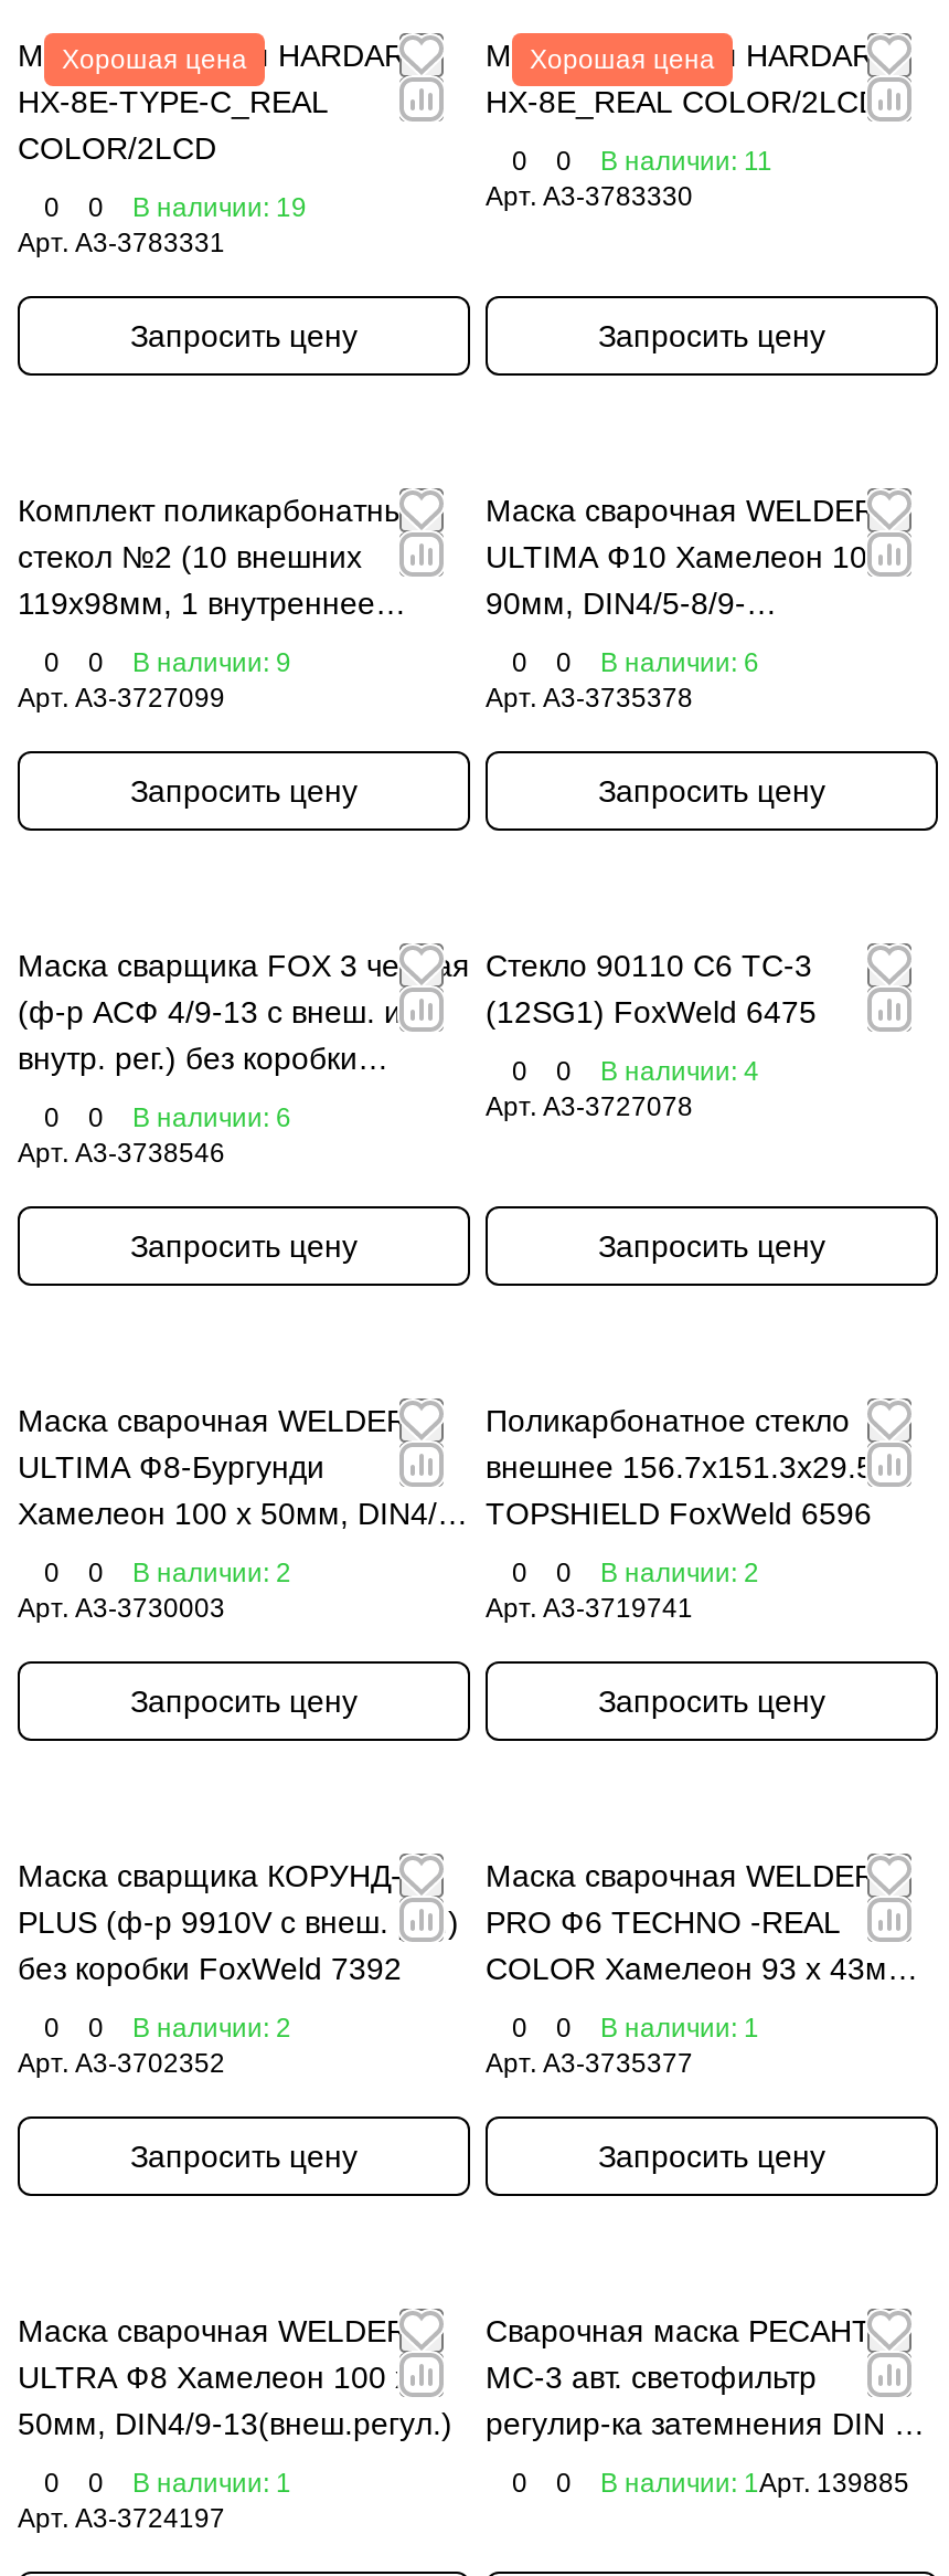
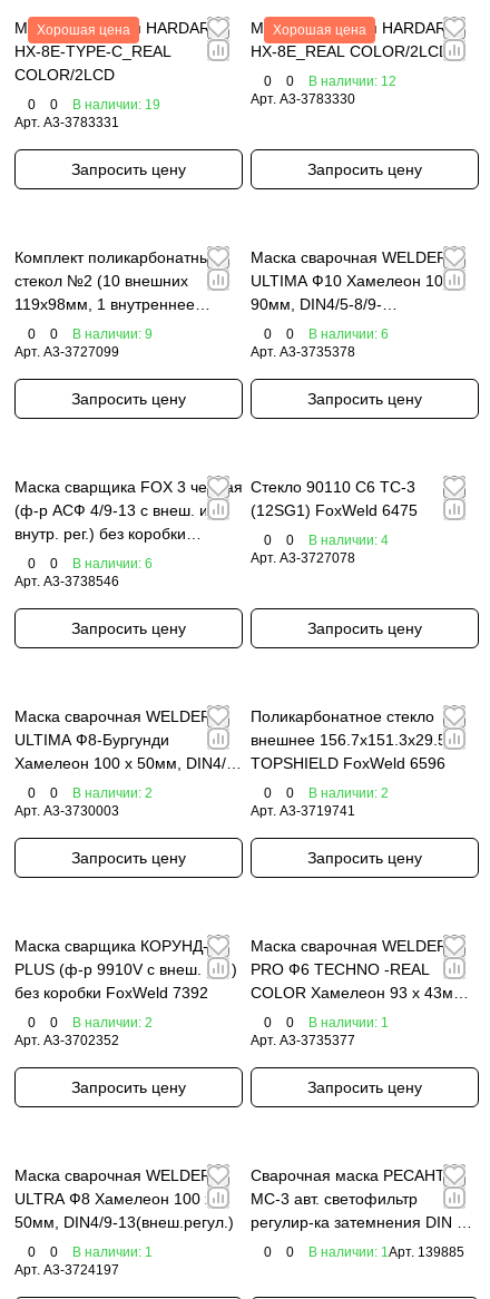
[512,145,772,176] 0 0 В наличии: 11 -> [264,73,396,89] 0 0 В наличии: 12

